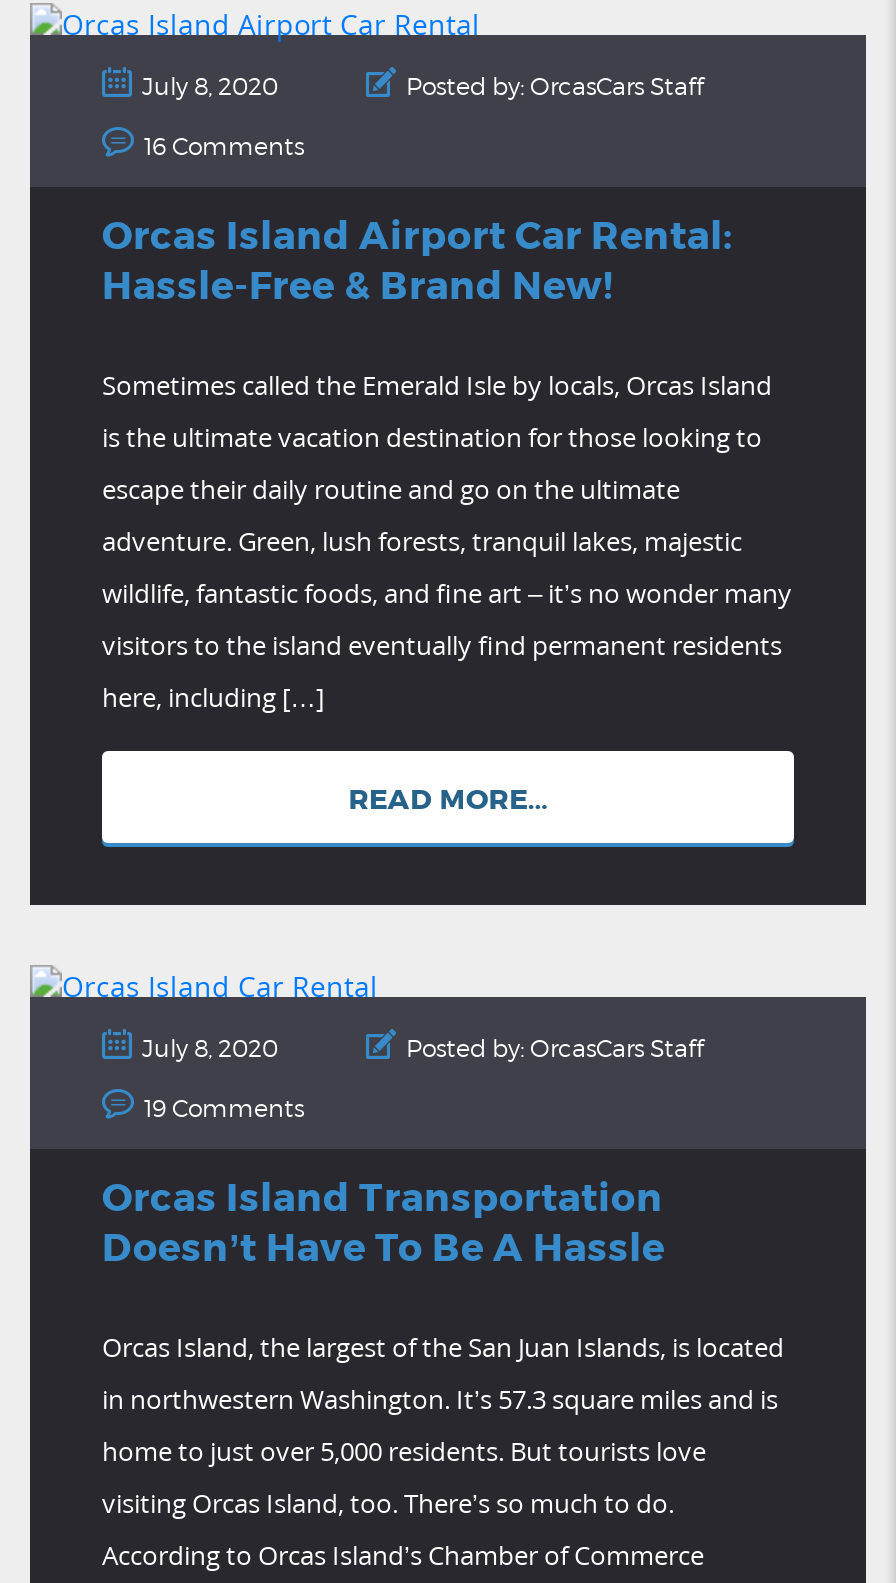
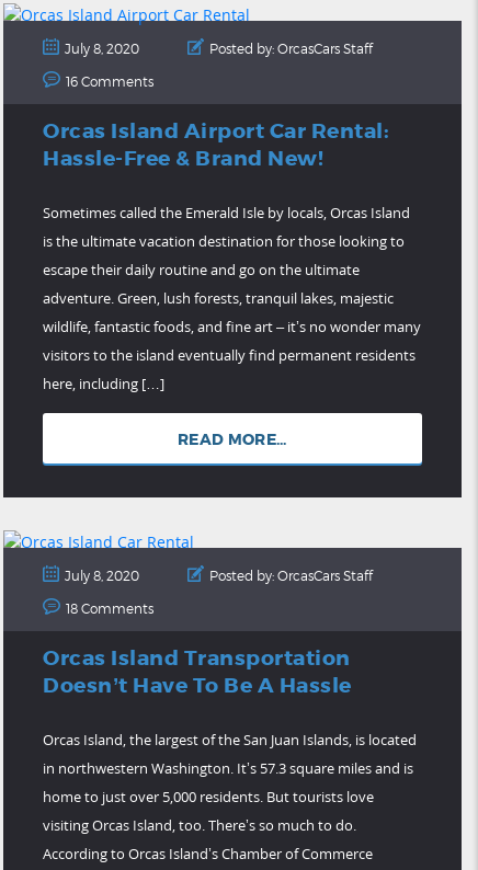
[144,1093,304,1121] 19 Comments -> [66,600,153,616] 18 Comments

